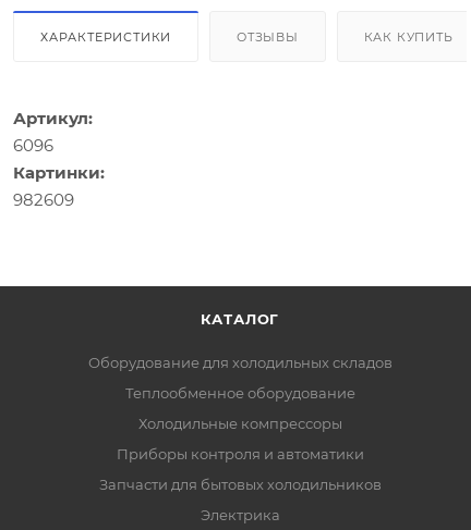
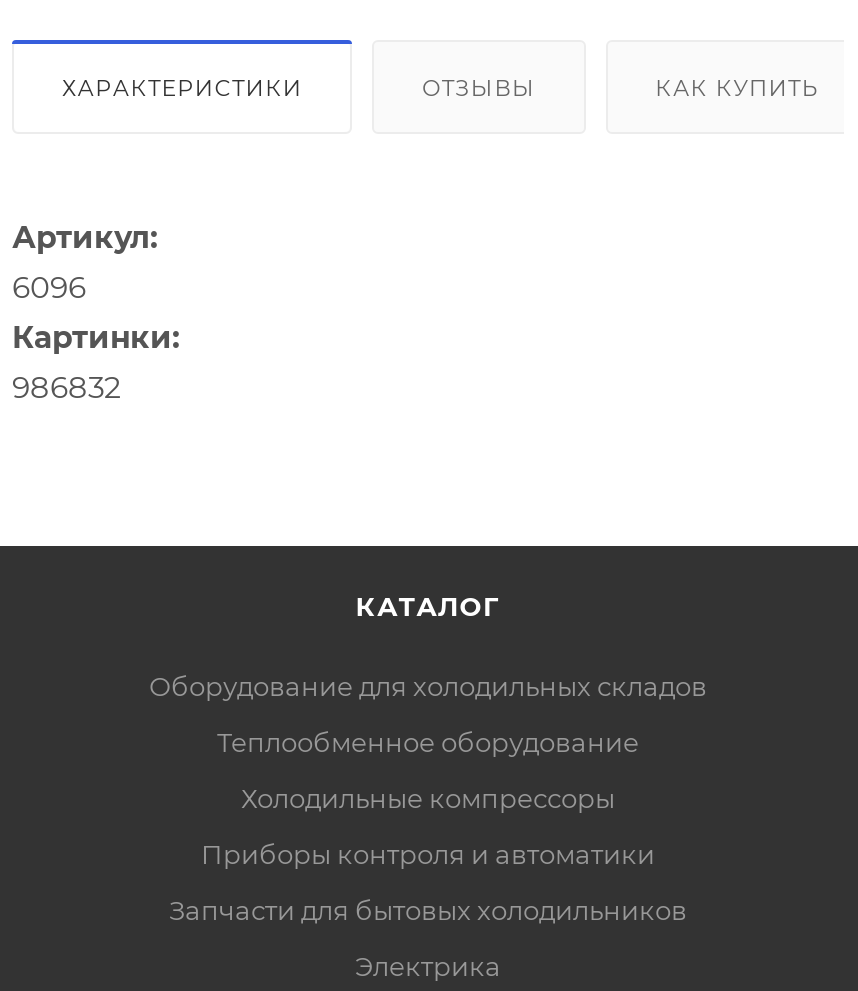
[13,189,74,210] 982609 -> [12,368,122,406] 986832

